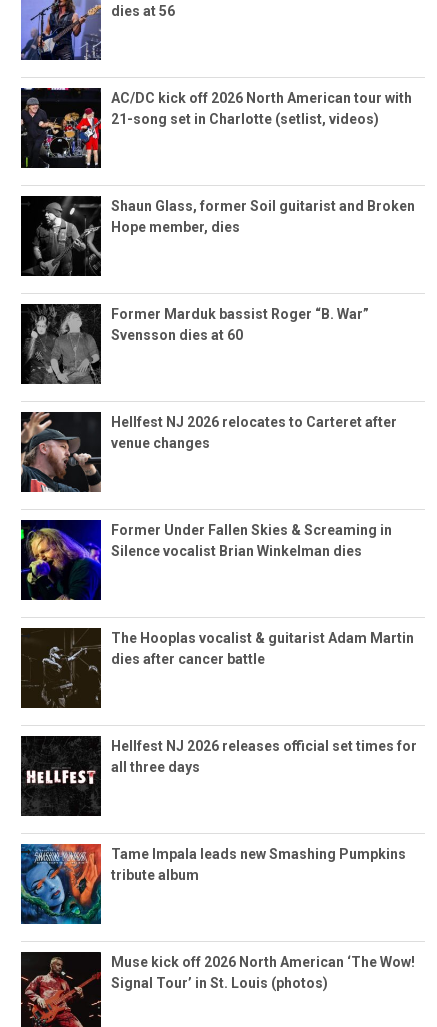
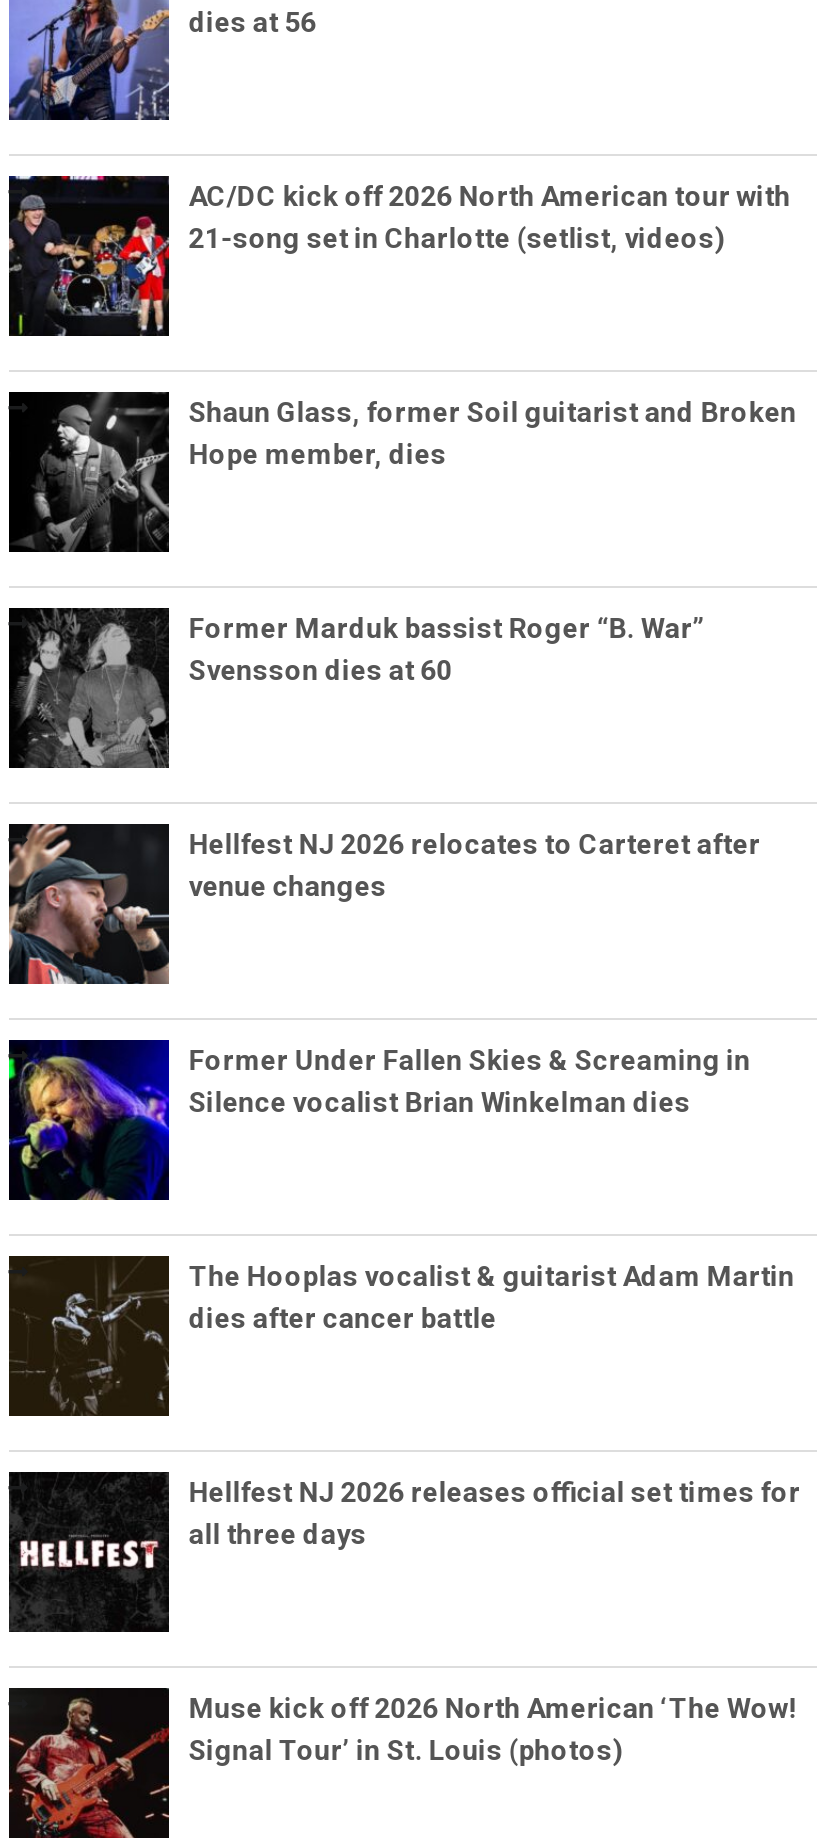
[20,843,406,925] [image] | Tame Impala leads new Smashing Pumpkins | tribute album -> none

